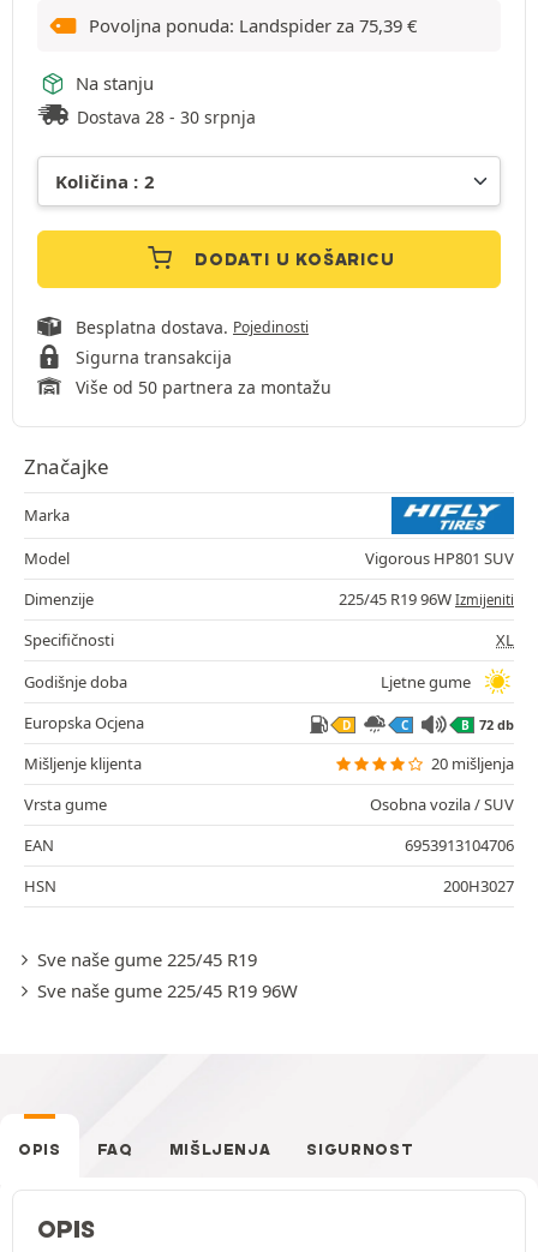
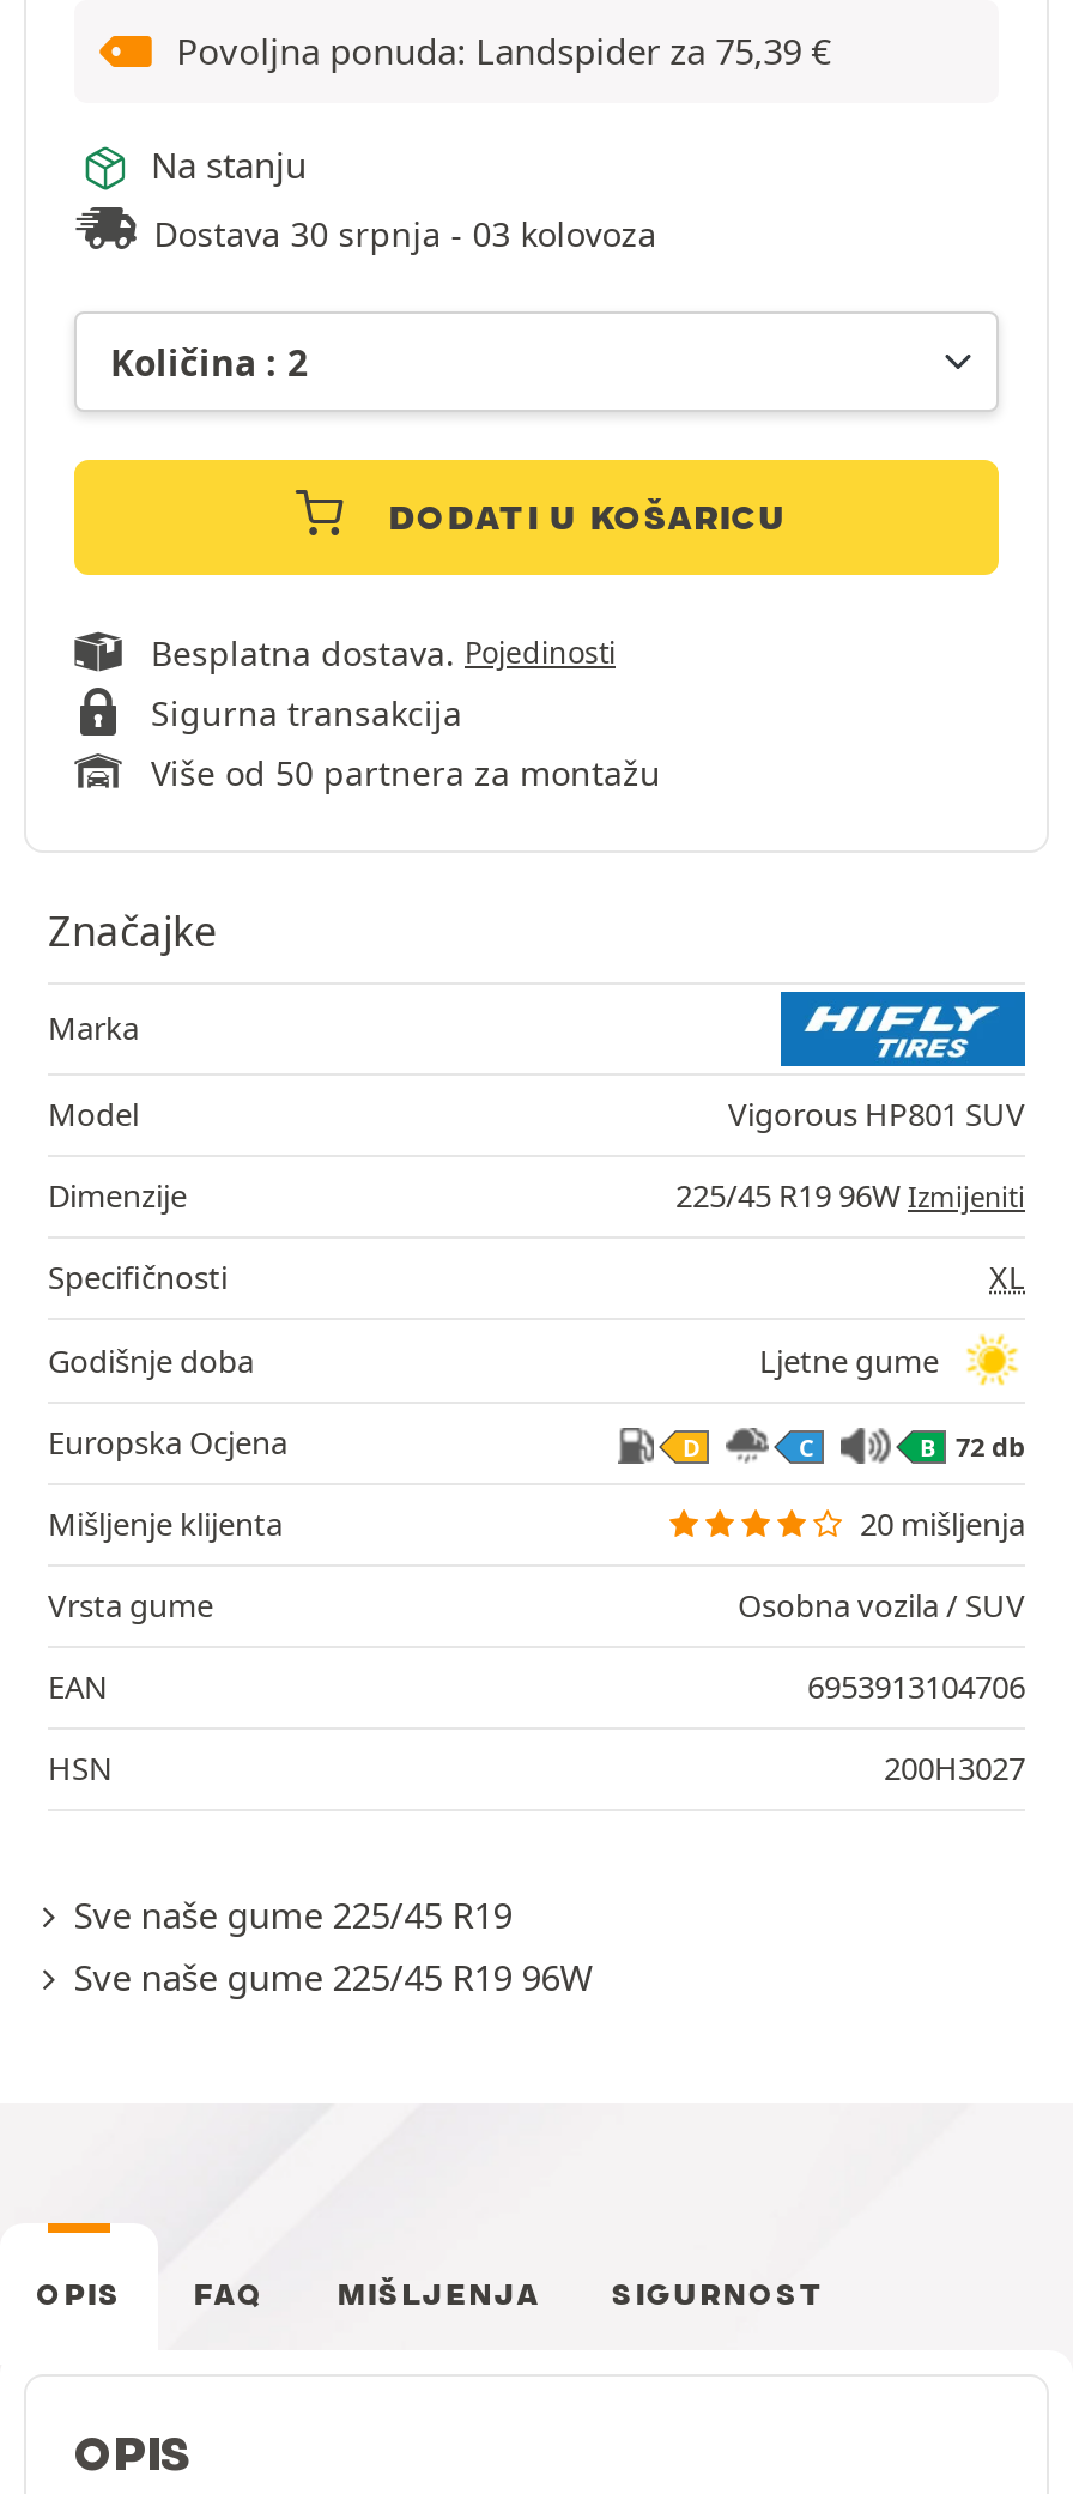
[77,106,256,129] Dostava 28 - 30 srpnja -> [154,212,657,258] Dostava 30 srpnja - 03 kolovoza

